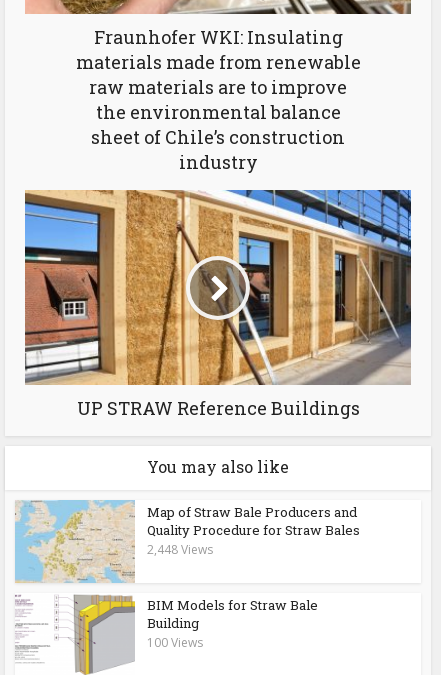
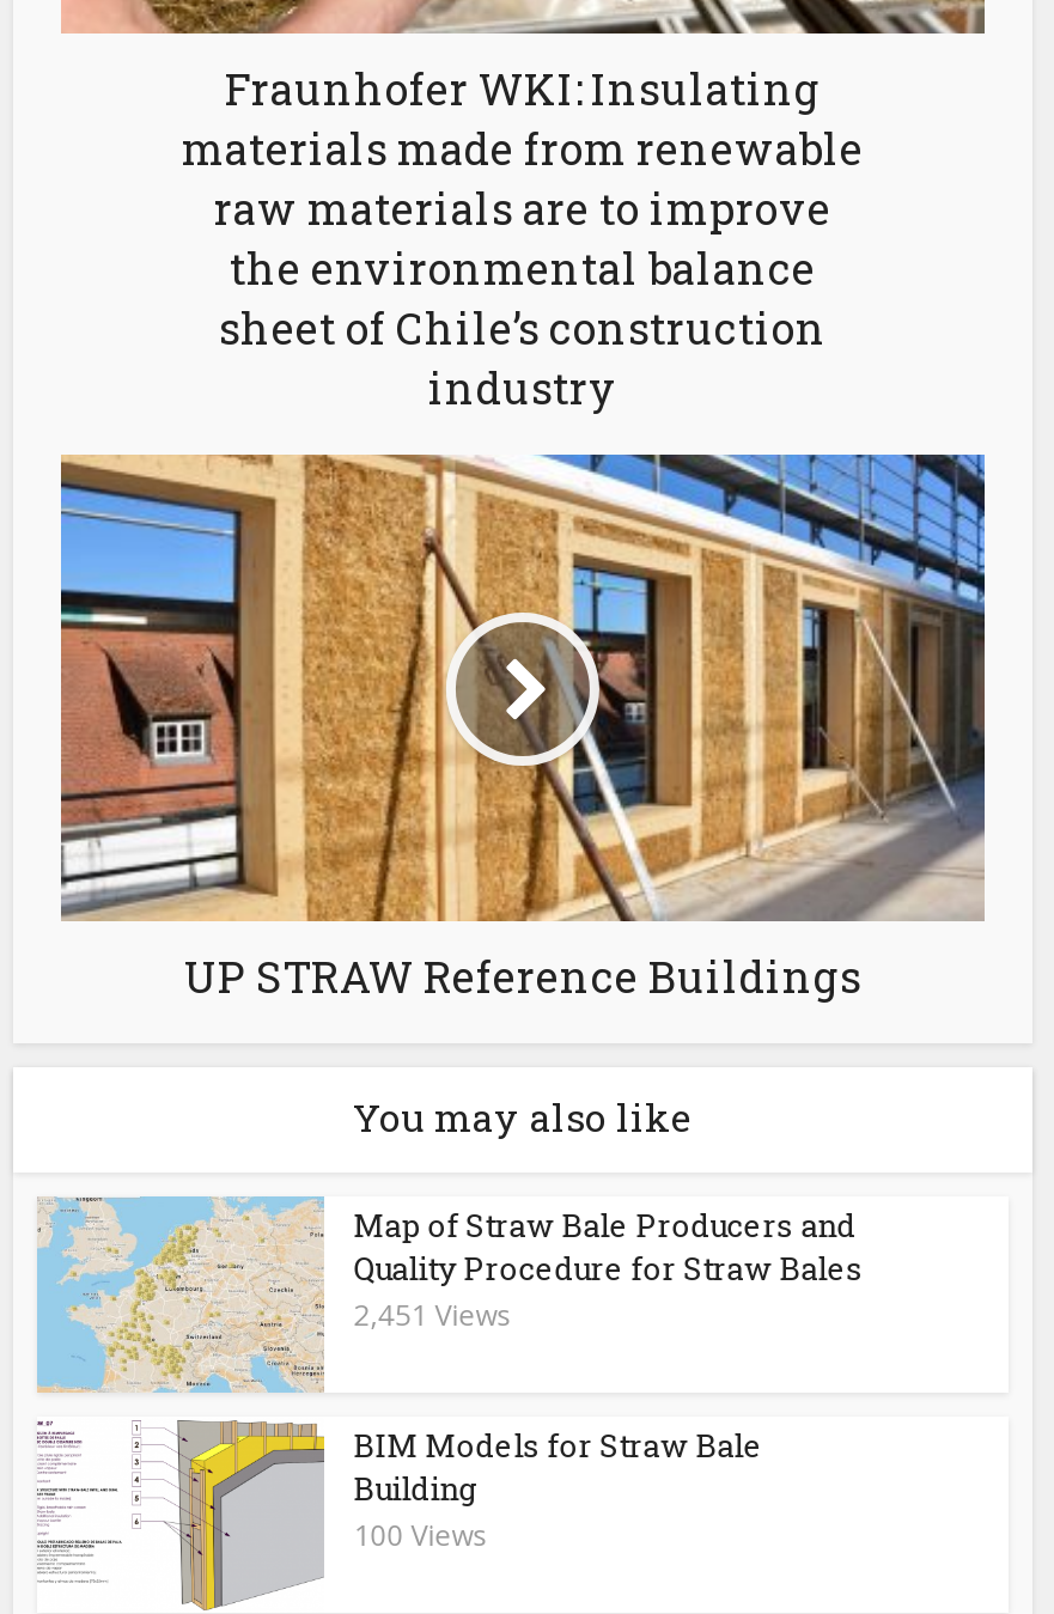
[147,541,213,558] 2,448 Views -> [353,1295,511,1336] 2,451 Views

